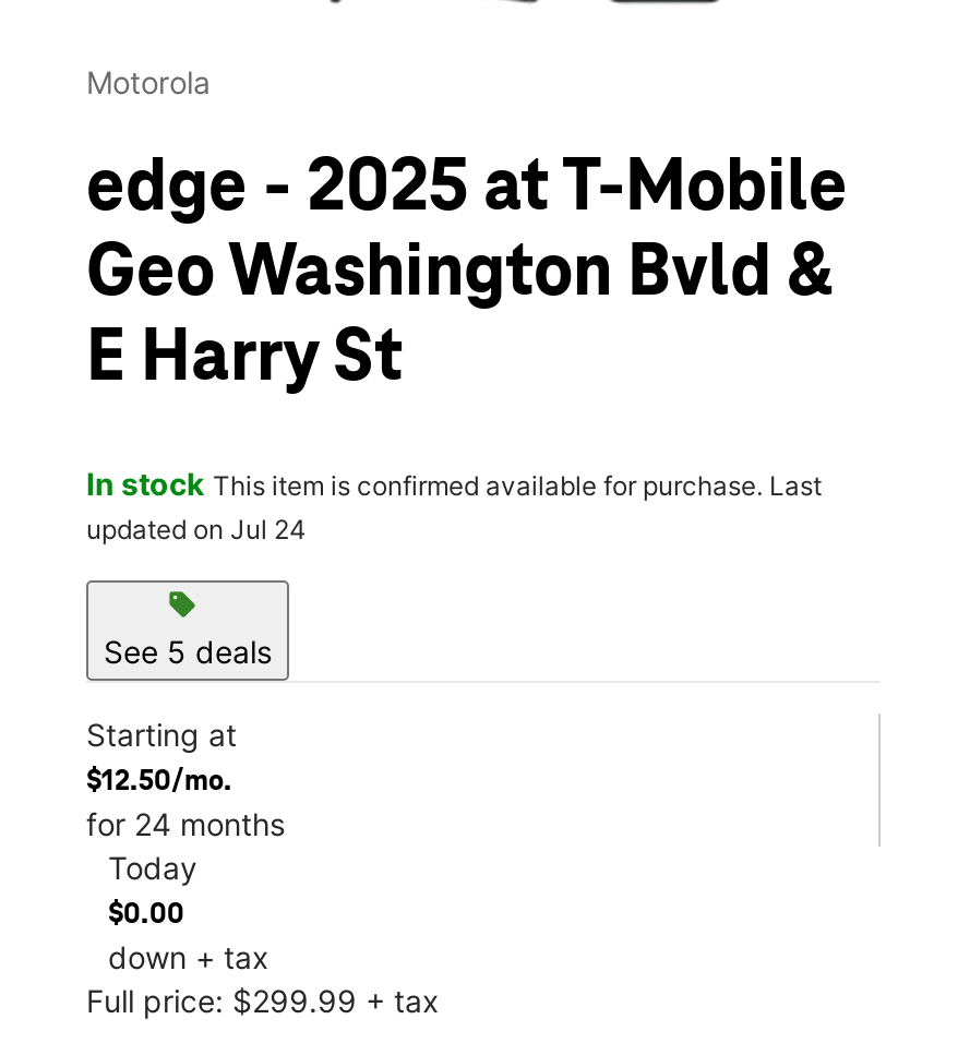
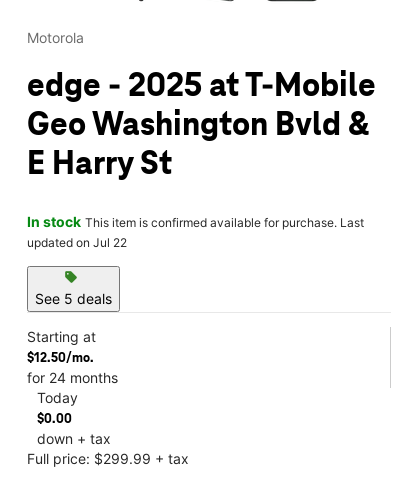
[86,513,307,545] updated on Jul 24 -> [27,235,127,250] updated on Jul 22

